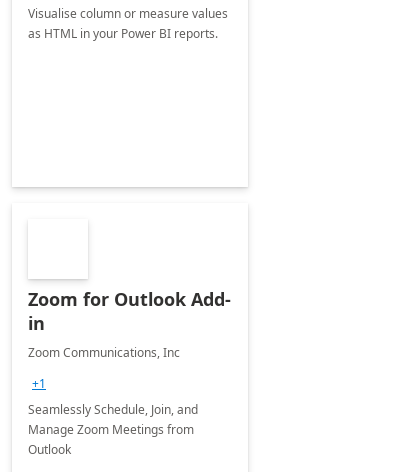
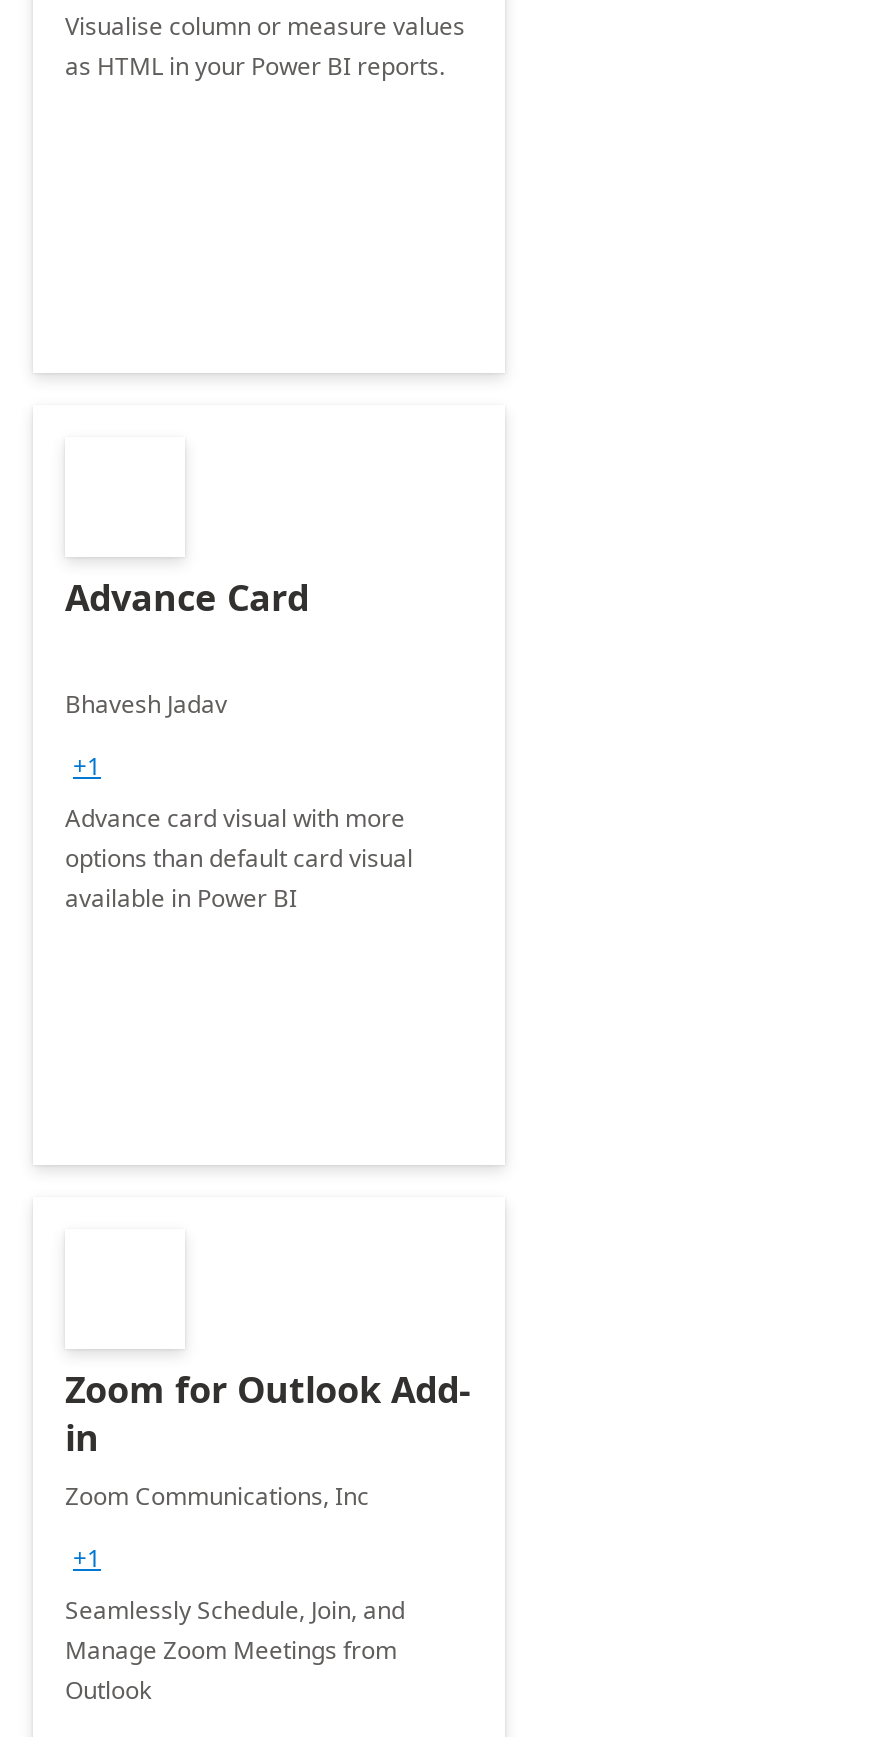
none -> [65,573,413,915] Advance Card | Bhavesh Jadav | +1 | Advance card visual with more | options than default card visual | available in Power BI

